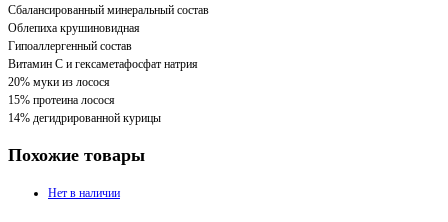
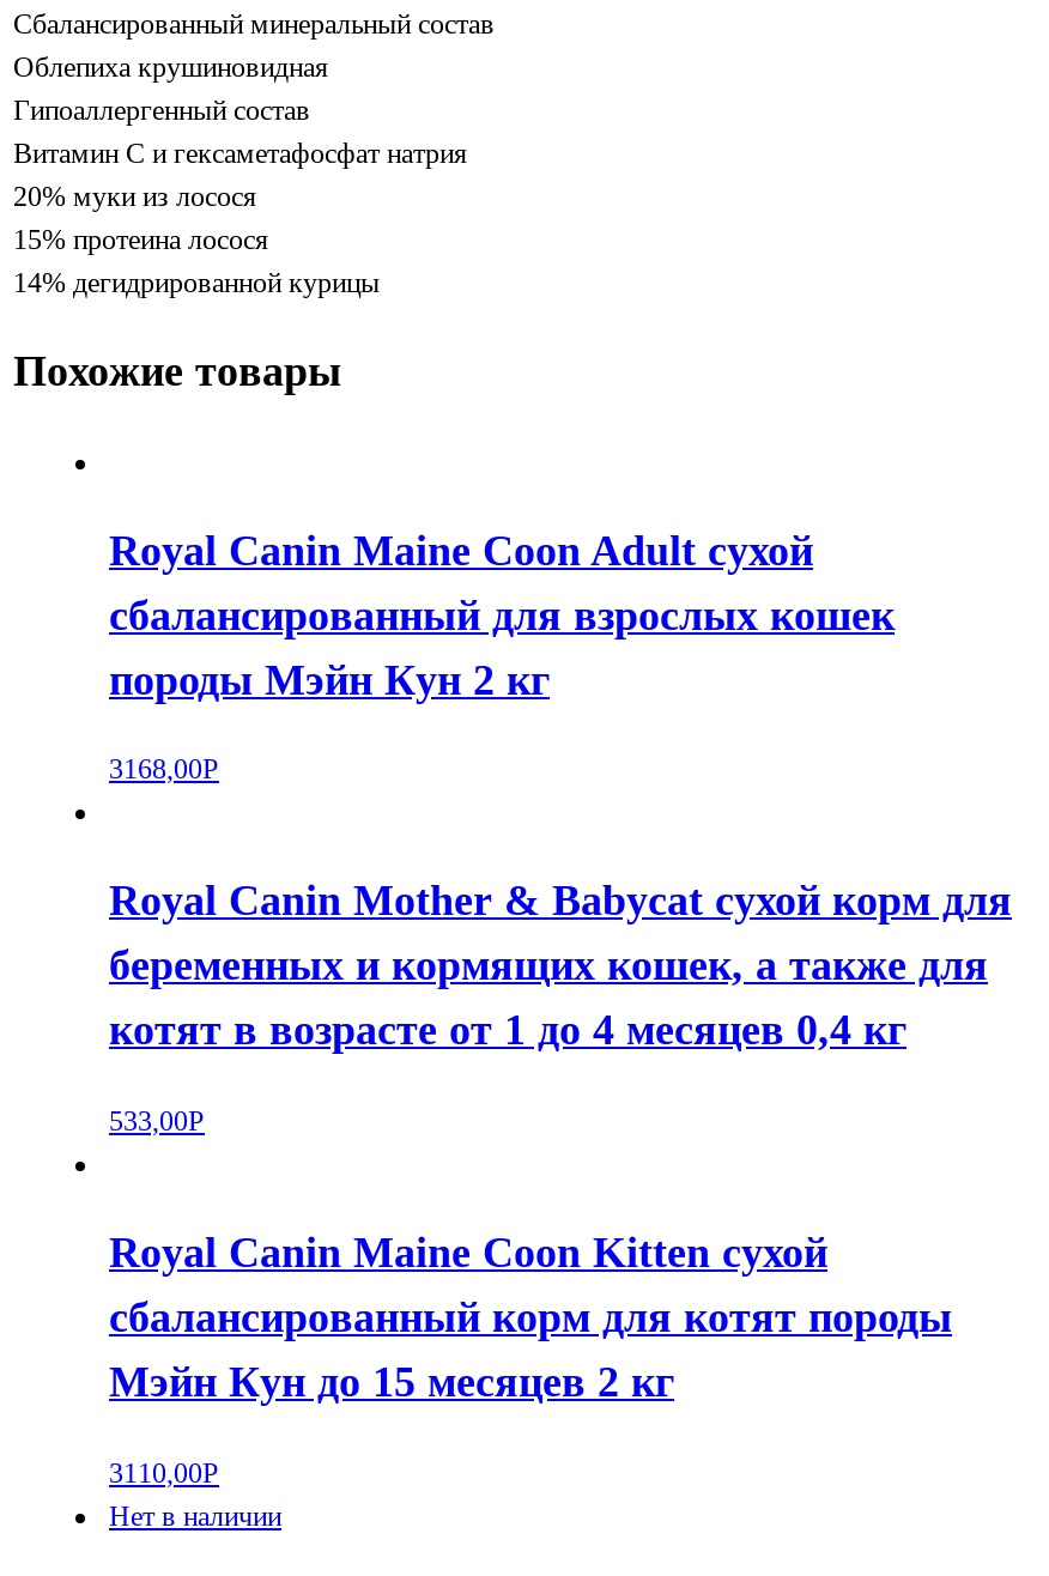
none -> [109,526,1012,1490] Royal Canin Maine Coon Adult сухой | сбалансированный для взрослых кошек | породы Мэйн Кун 2 кг | 3168,00Р | Royal Canin Mother & Babycat сухой корм для | беременных и кормящих кошек, а также для | котят в возрасте от 1 до 4 месяцев 0,4 кг | 533,00Р | Royal Canin Maine Coon Kitten сухой | сбалансированный корм для котят породы | Мэйн Кун до 15 месяцев 2 кг | 3110,00Р

